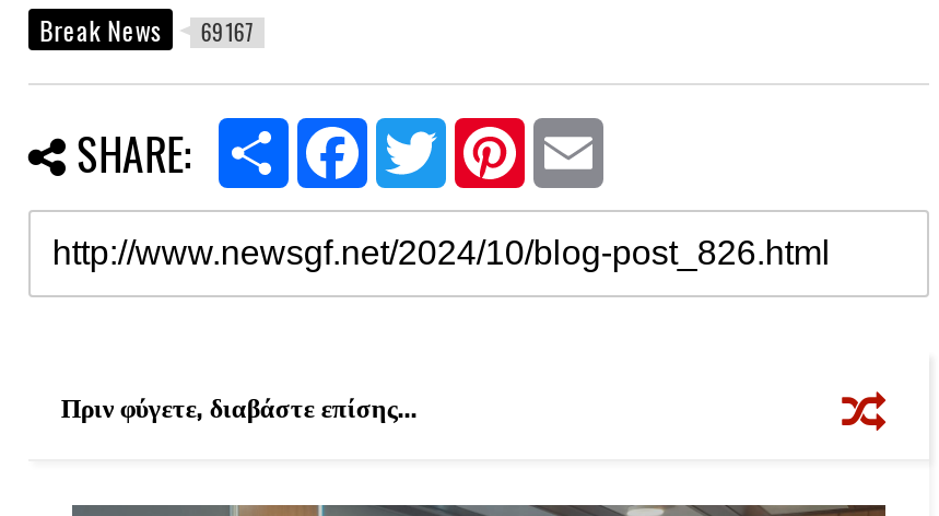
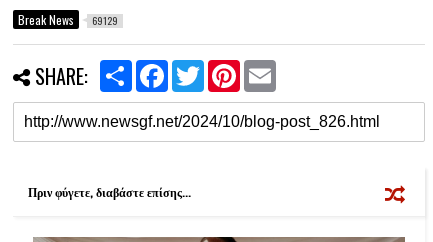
[39,11,253,48] Break News 69167 -> [18,11,118,28] Break News 69129

